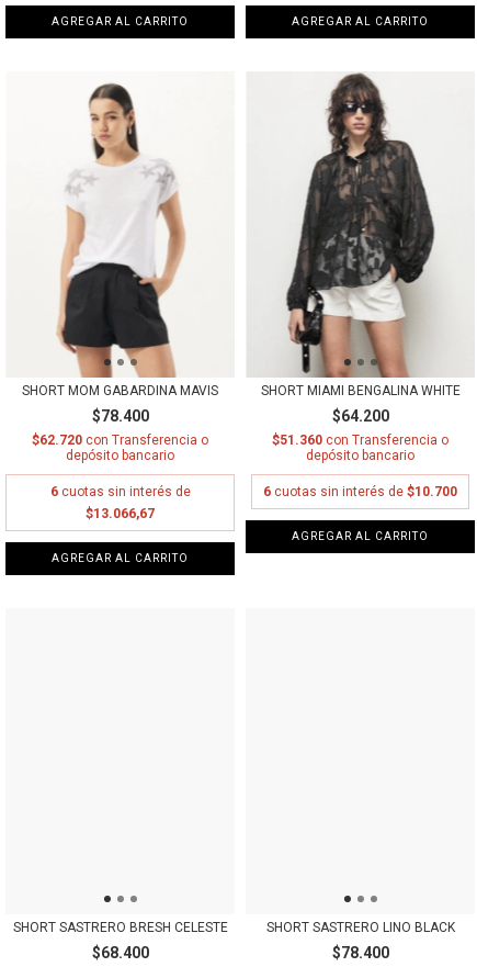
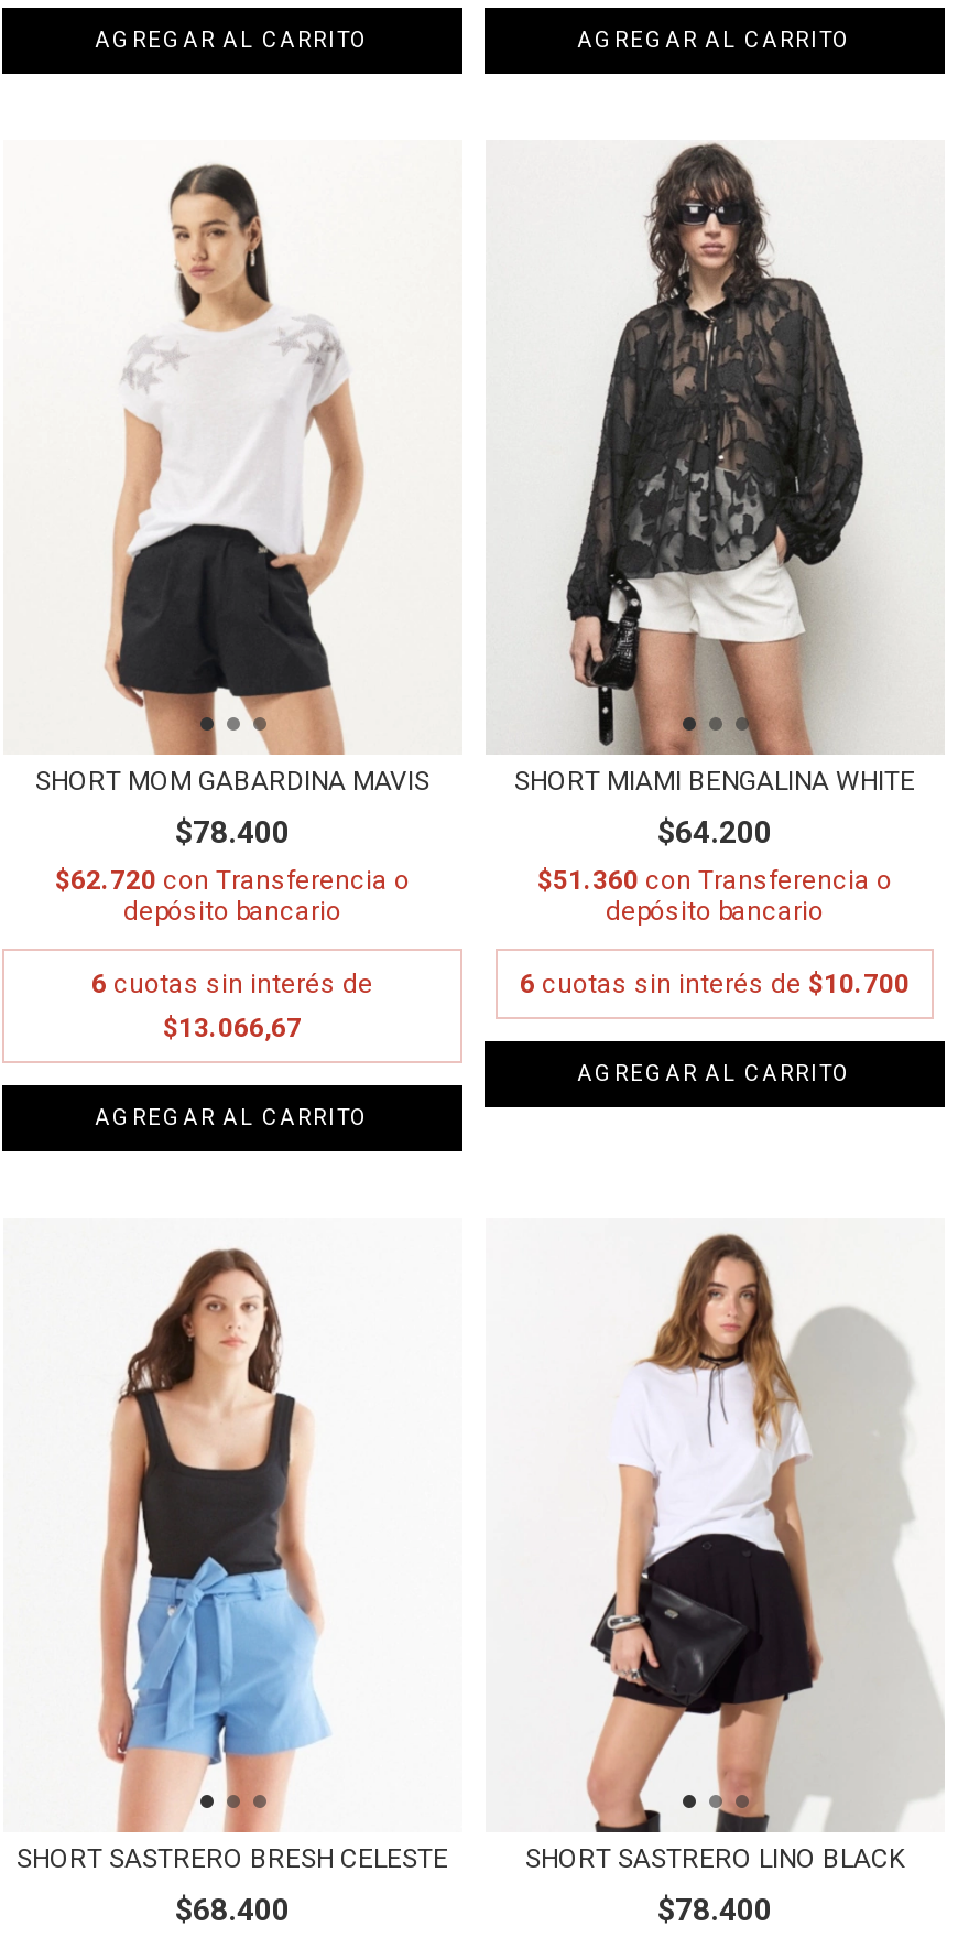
none -> [97,1246,330,1835] [image]
none -> [586,1231,943,1835] [image]

